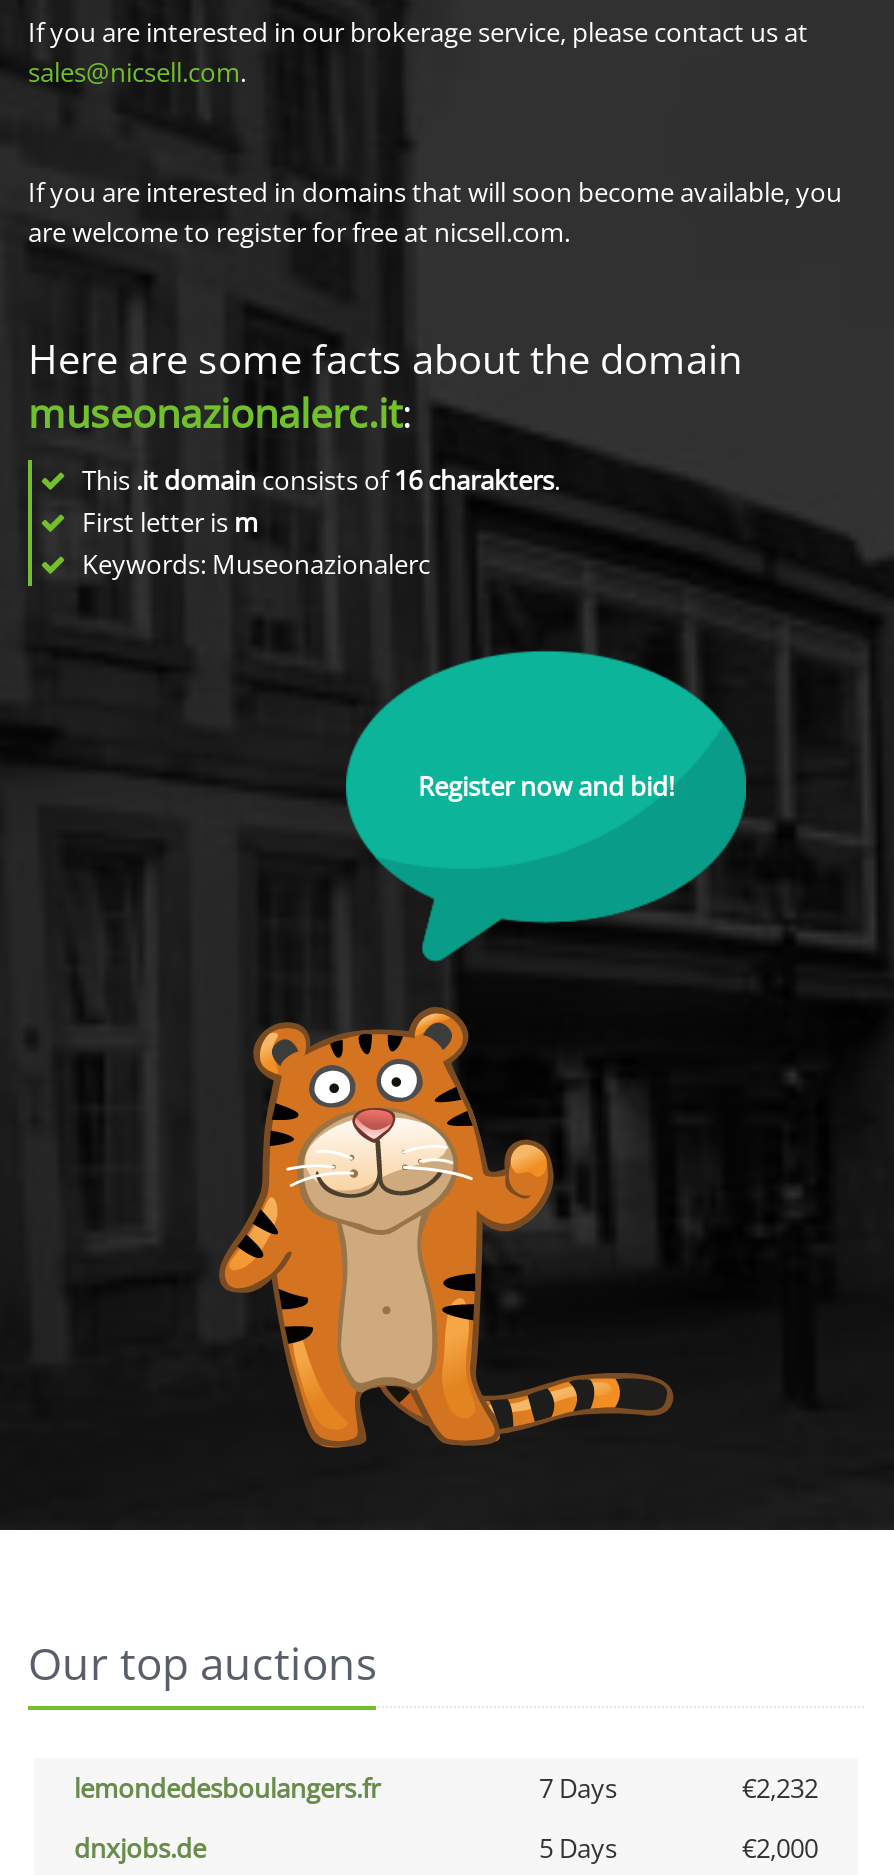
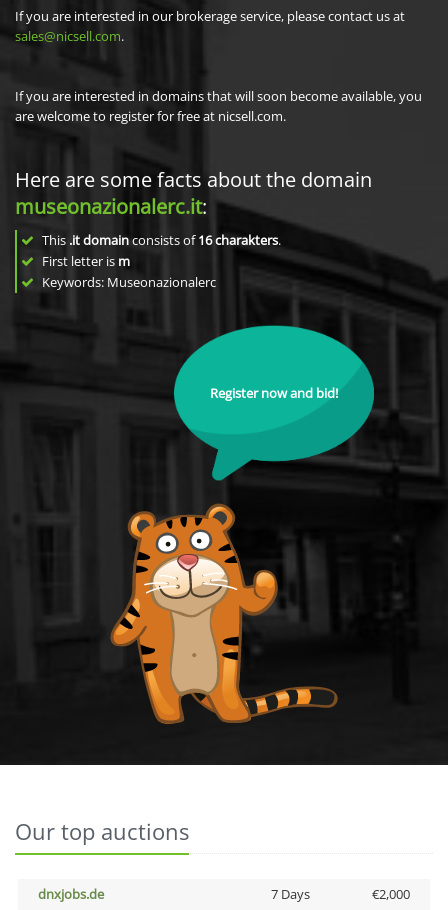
[74,1770,818,1806] lemondedesboulangers.fr | 7 Days | €2,232 -> none
[539,1830,617,1866] 5 Days -> [270,885,309,903] 7 Days

